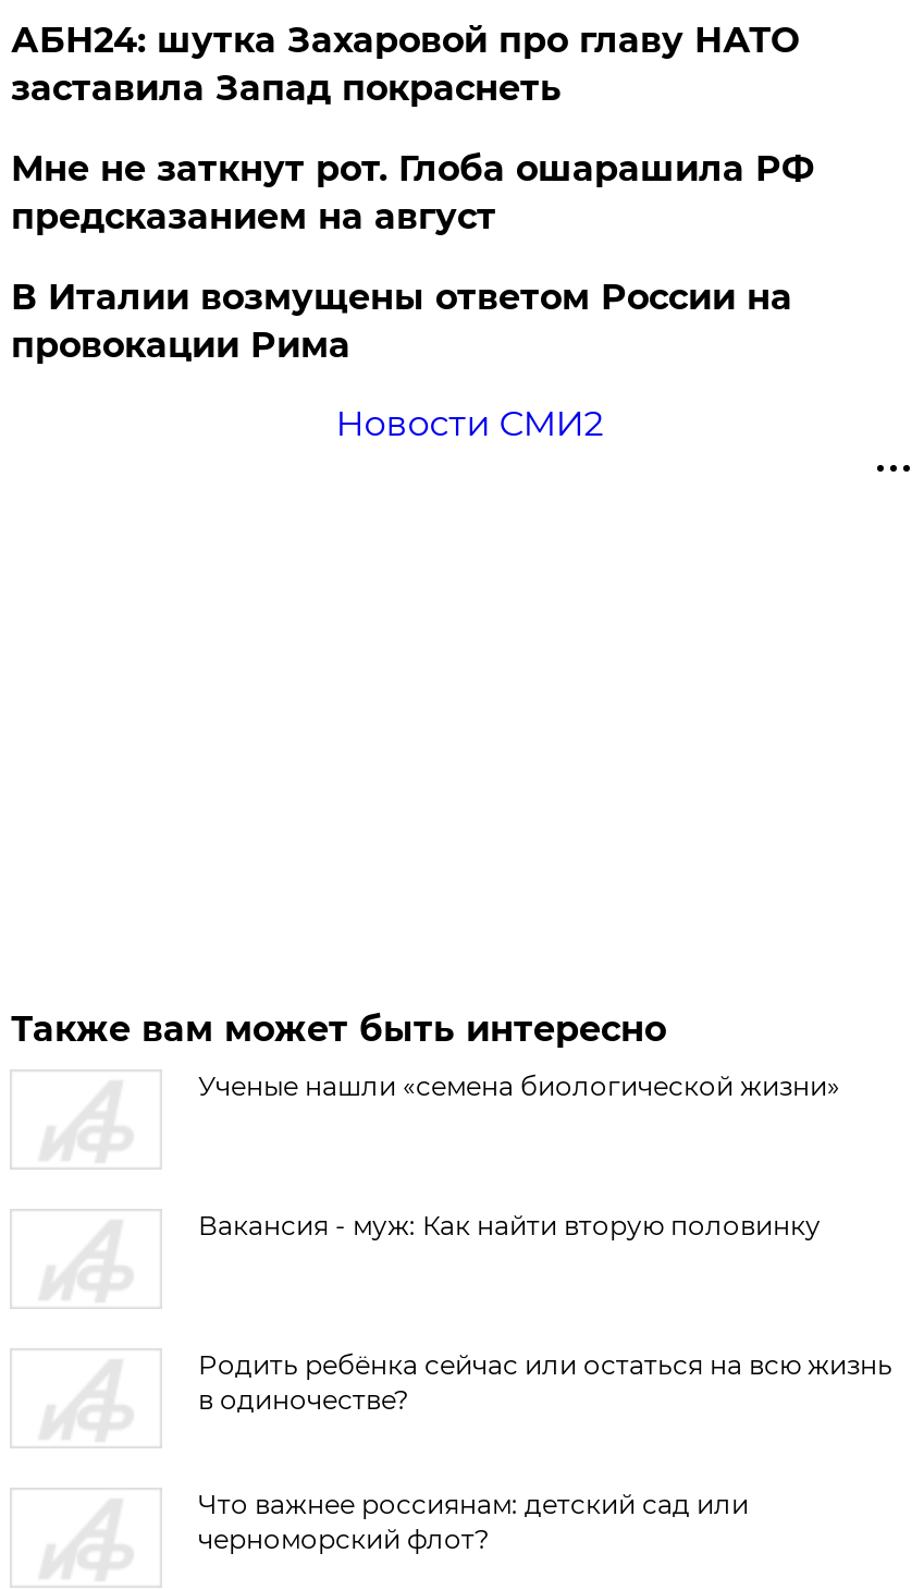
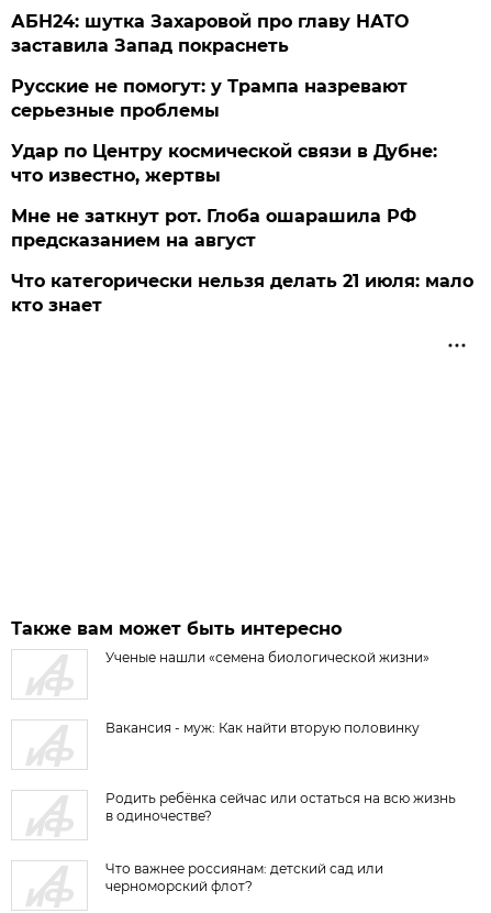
none -> [11,76,438,186] Русские не помогут: у Трампа назревают | серьезные проблемы | Удар по Центру космической связи в Дубне: | что известно, жертвы
moved [11,148,814,237] -> [11,206,417,251]: Мне не заткнут рот. Глоба ошарашила РФ | предсказанием на август
[11,277,792,444] В Италии возмущены ответом России на | провокации Рима | Новости СМИ2 -> [11,271,474,316] Что категорически нельзя делать 21 июля: мало | кто знает

